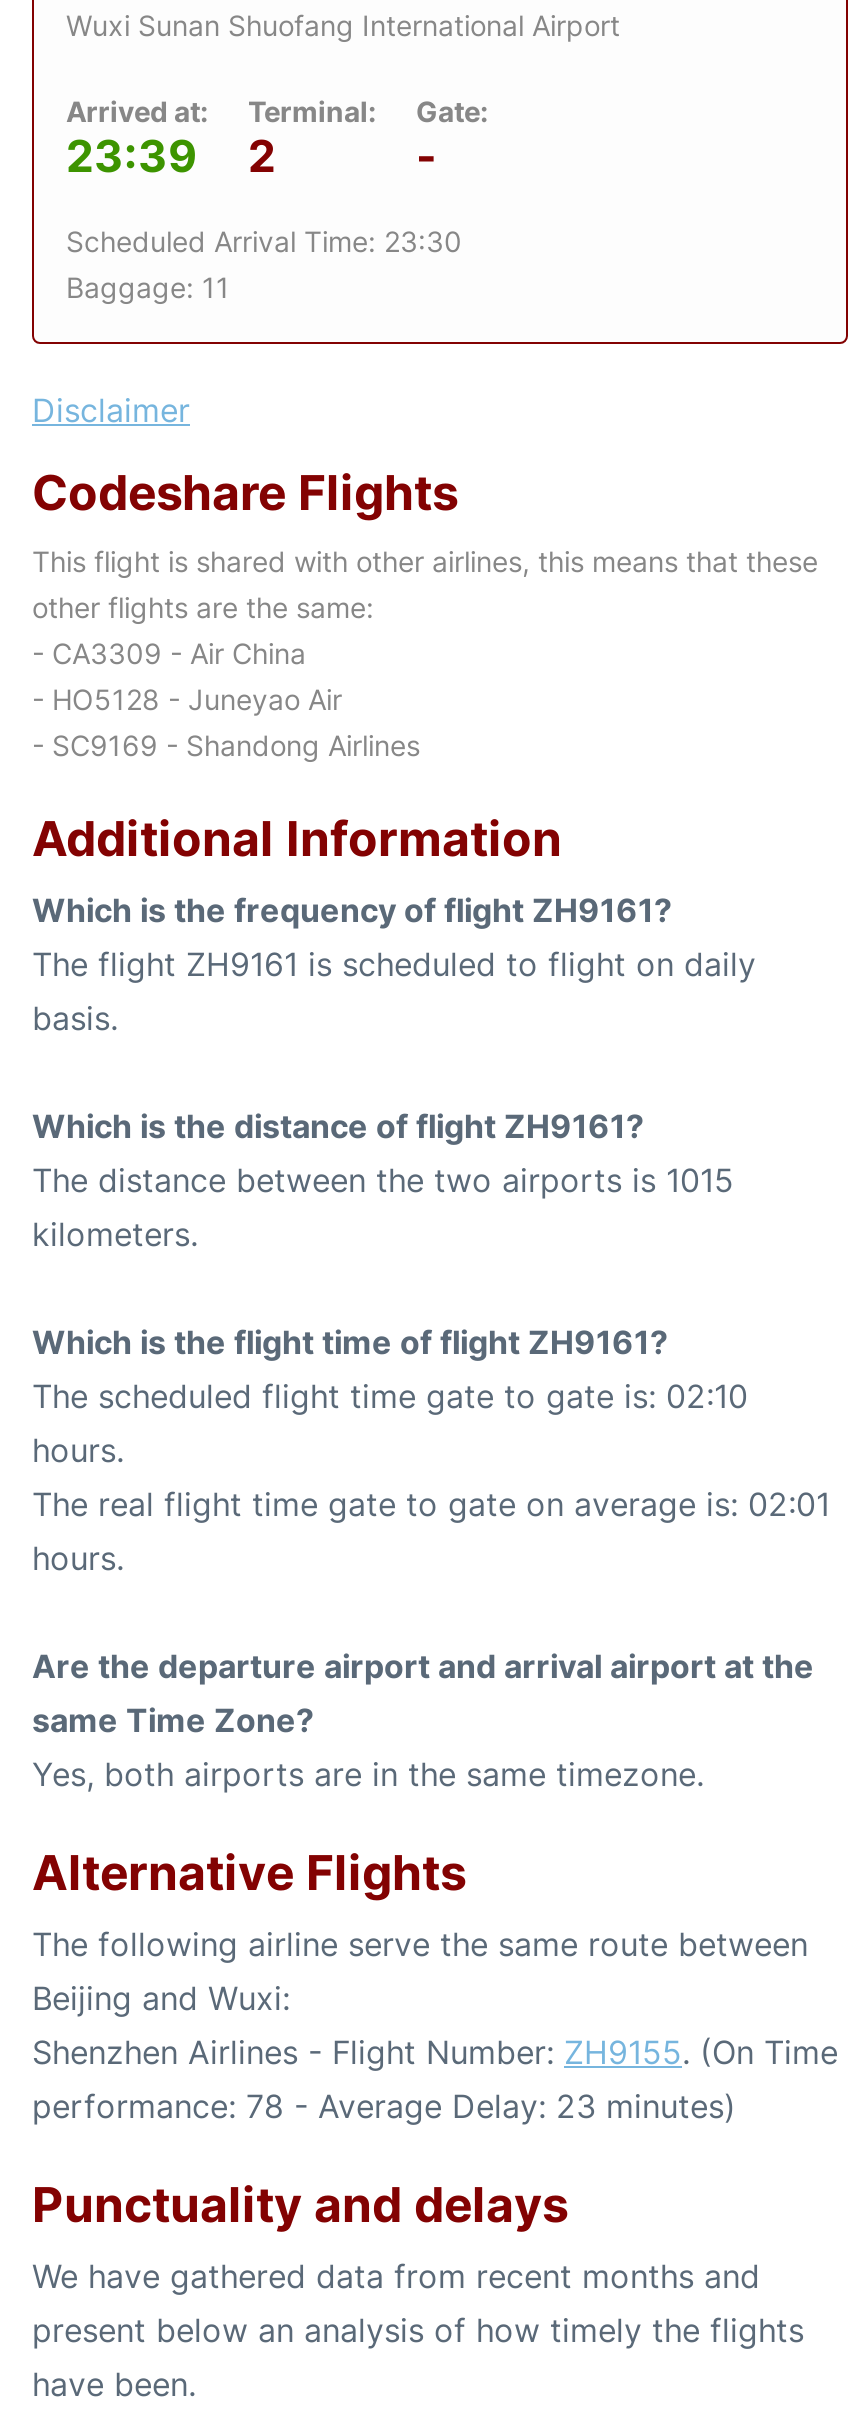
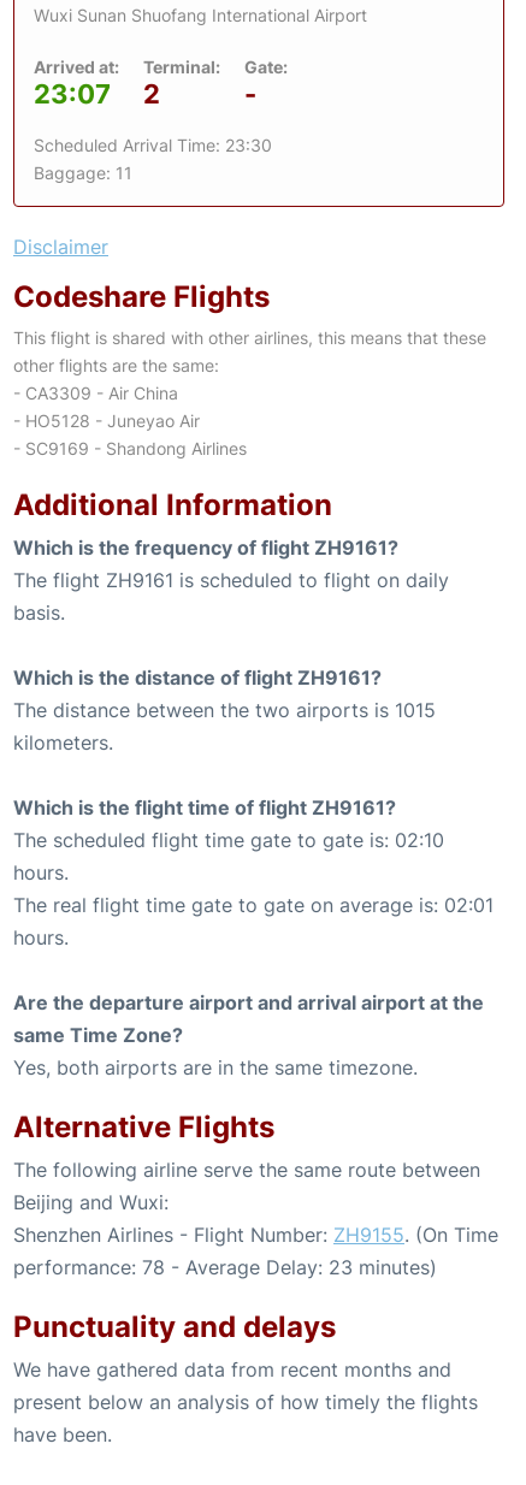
[66,130,276,182] 23:39 2 -> [34,78,160,110] 23:07 2

